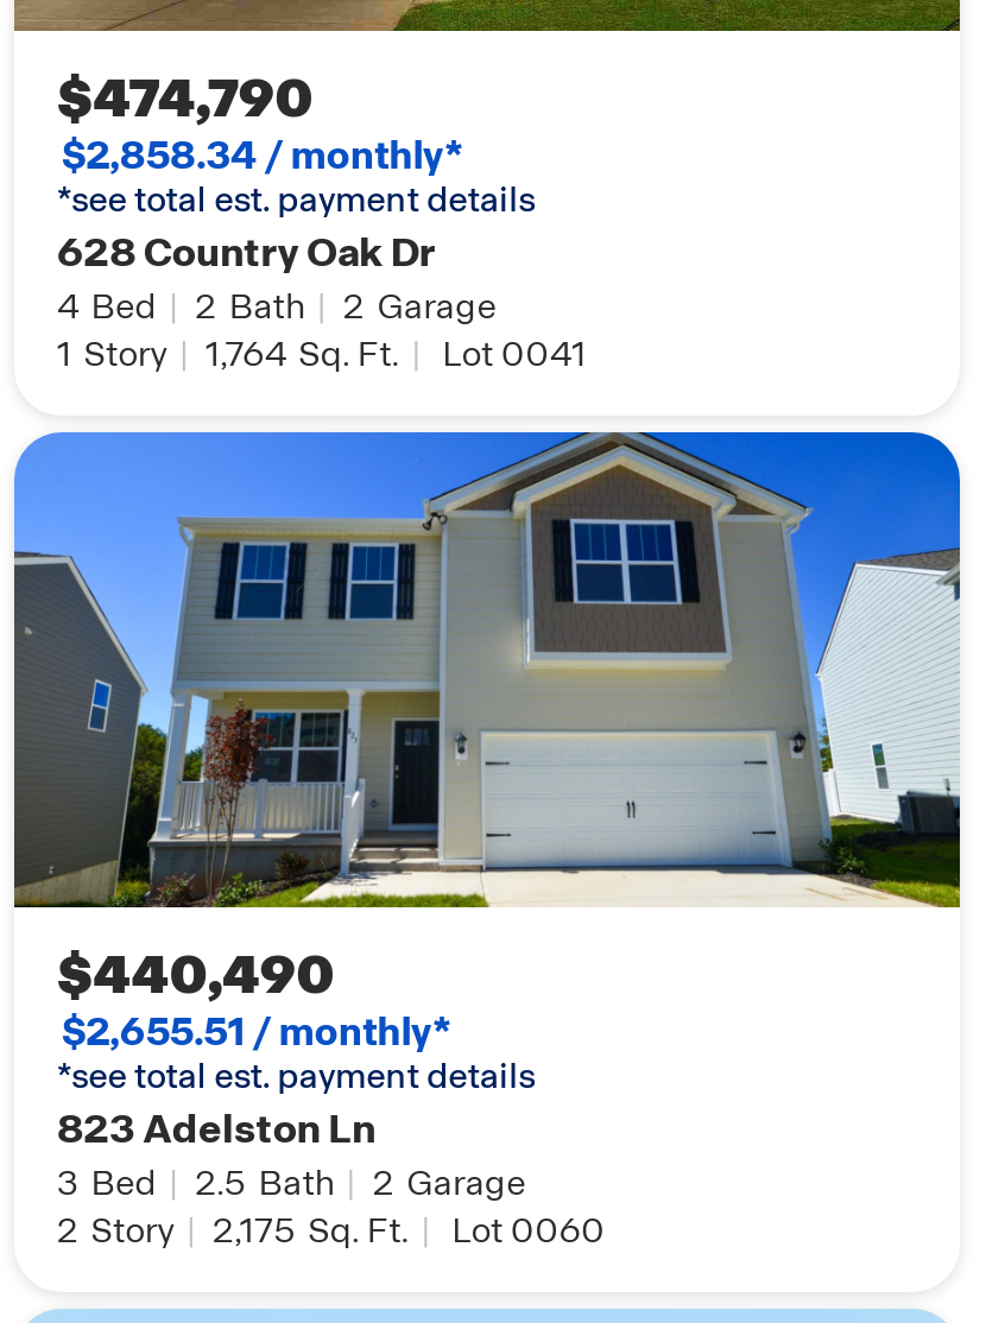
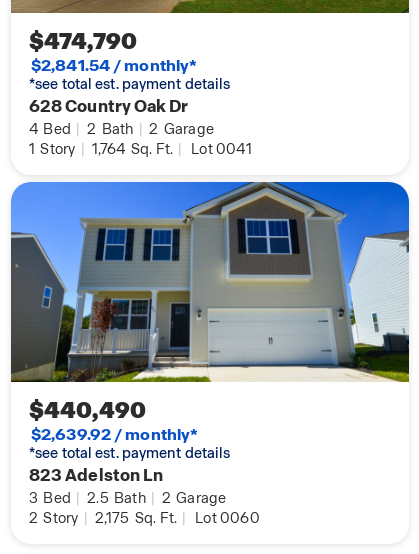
[62,132,464,181] $2,858.34 / monthly* -> [31,55,197,76] $2,841.54 / monthly*
[62,1008,452,1058] $2,655.51 / monthly* -> [31,424,198,445] $2,639.92 / monthly*

